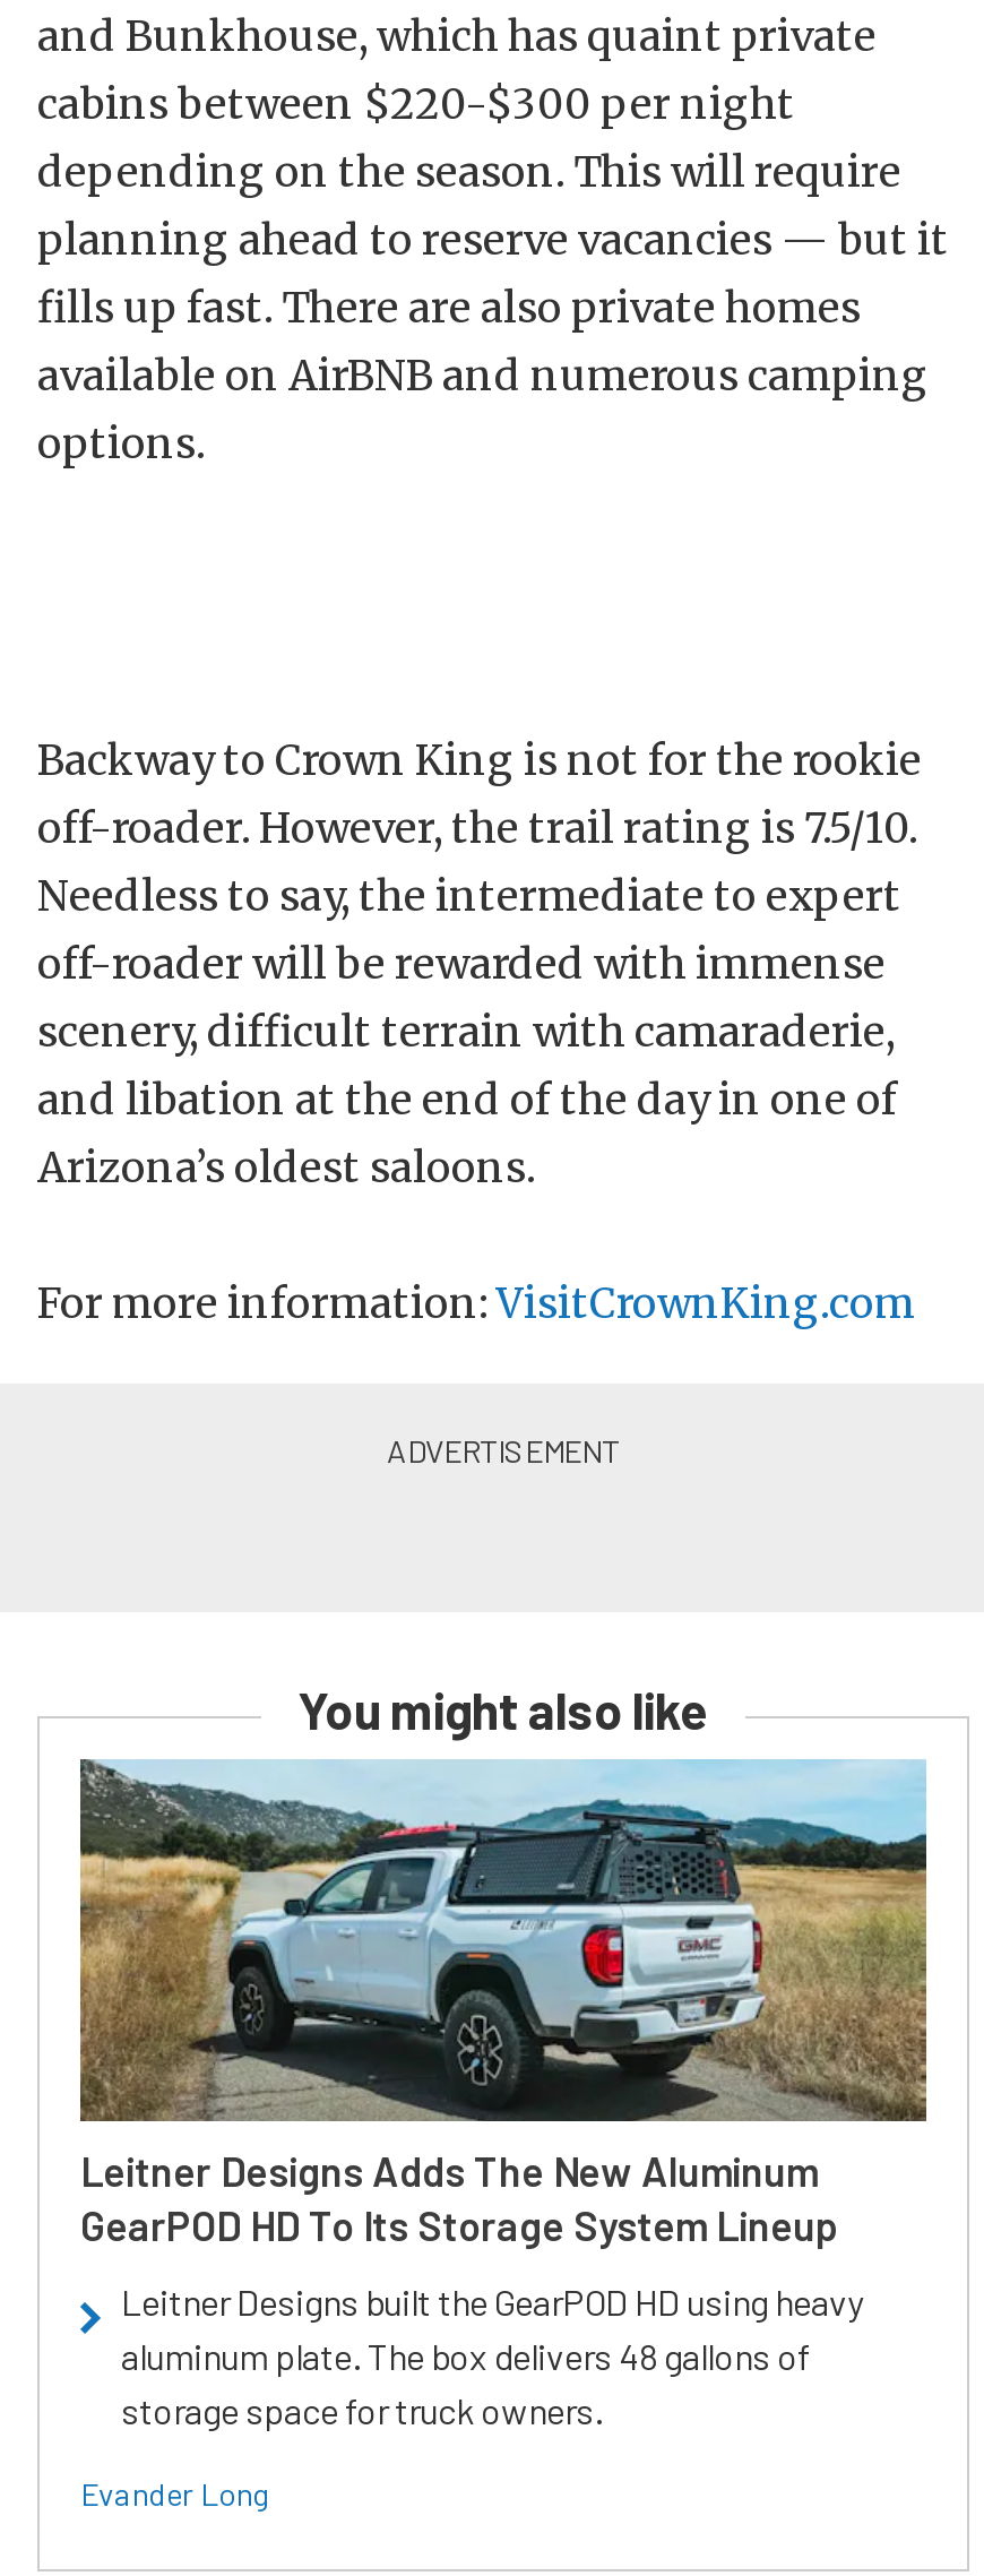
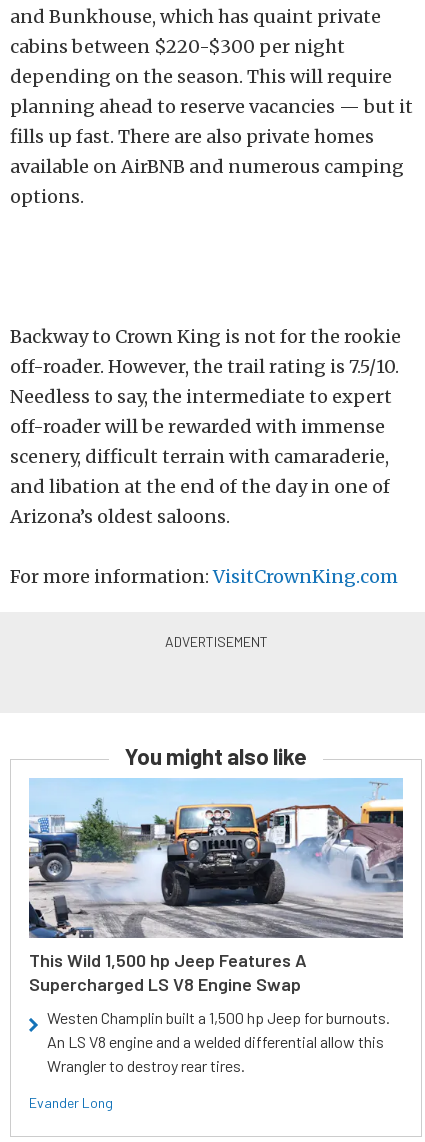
[78,1757,929,2251] [image] | Leitner Designs Adds The New Aluminum | GearPOD HD To Its Storage System Lineup -> [28,778,404,995] [image] | This Wild 1,500 hp Jeep Features A | Supercharged LS V8 Engine Swap
[121,2280,863,2432] Leitner Designs built the GearPOD HD using heavy | aluminum plate. The box delivers 48 gallons of | storage space for truck owners. -> [47,1008,390,1075] Westen Champlin built a 1,500 hp Jeep for burnouts. | An LS V8 engine and a welded differential allow this | Wrangler to destroy rear tires.

